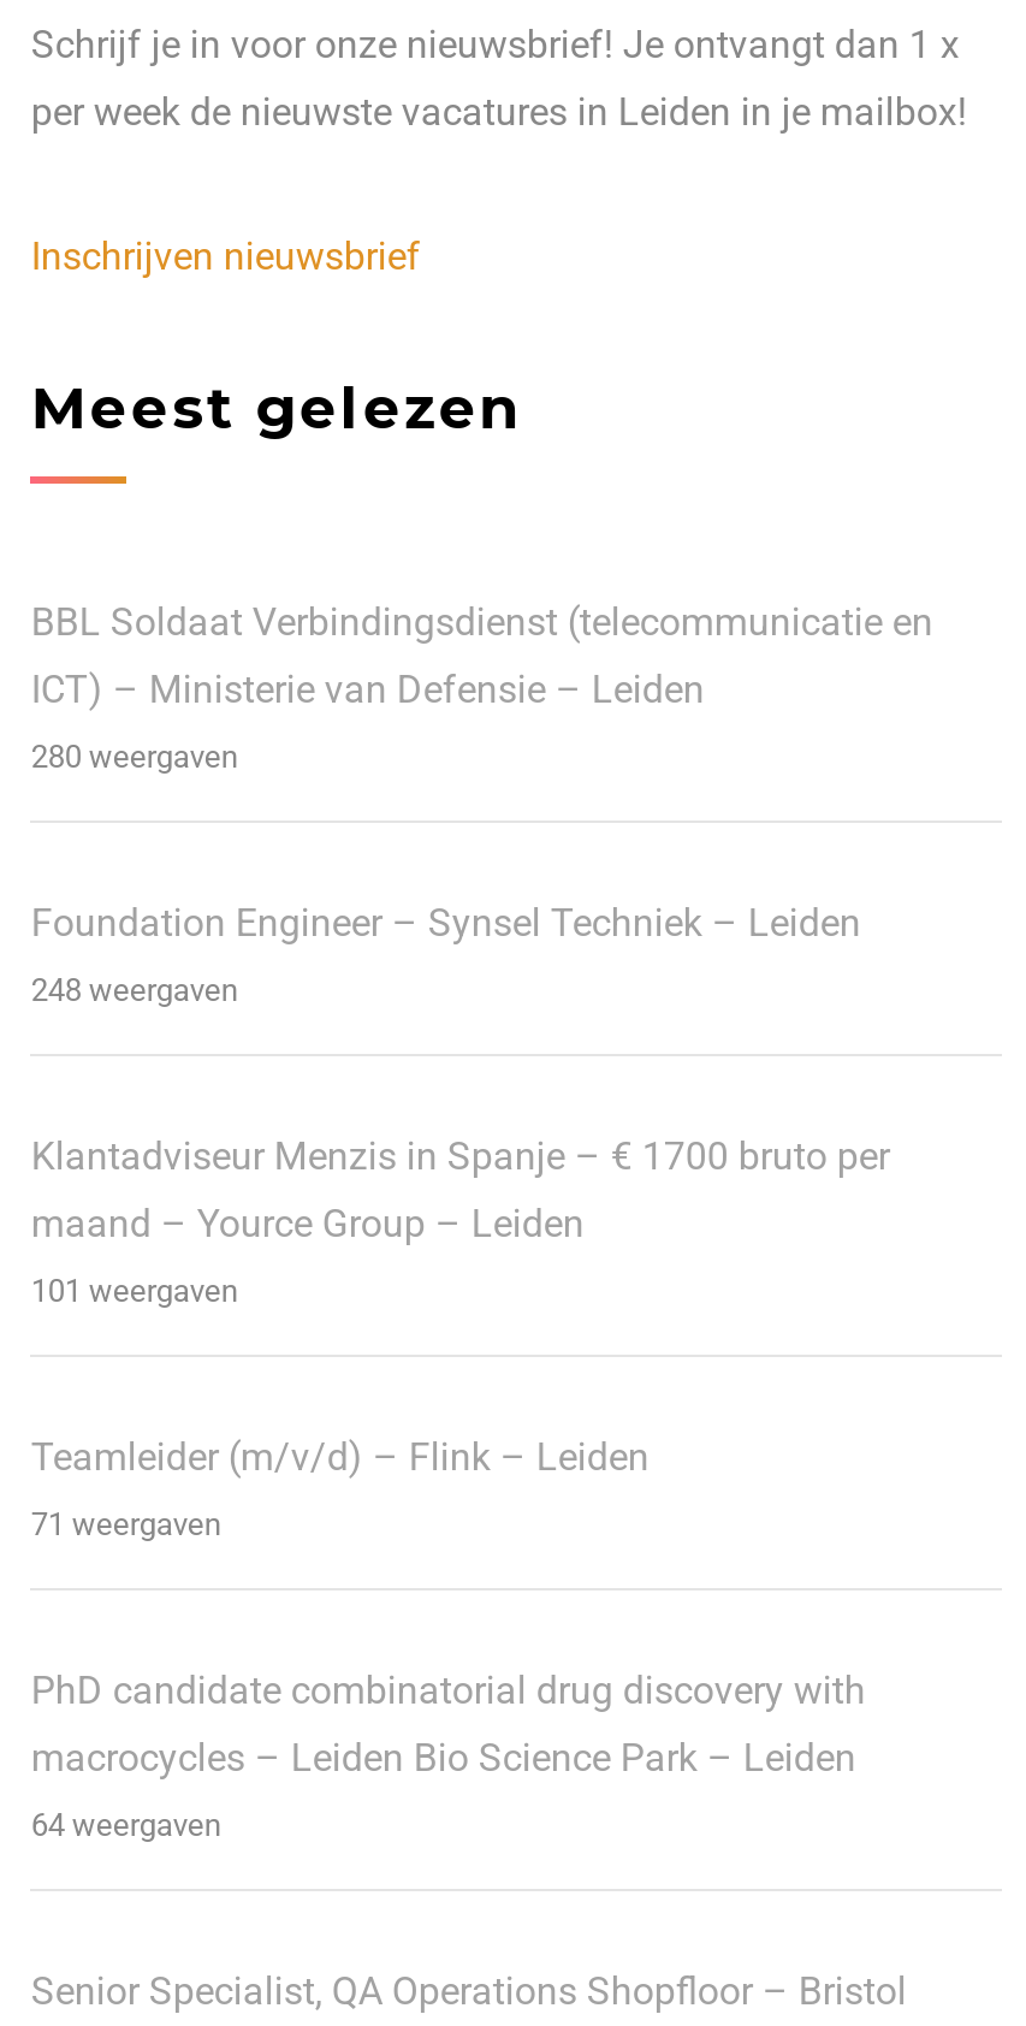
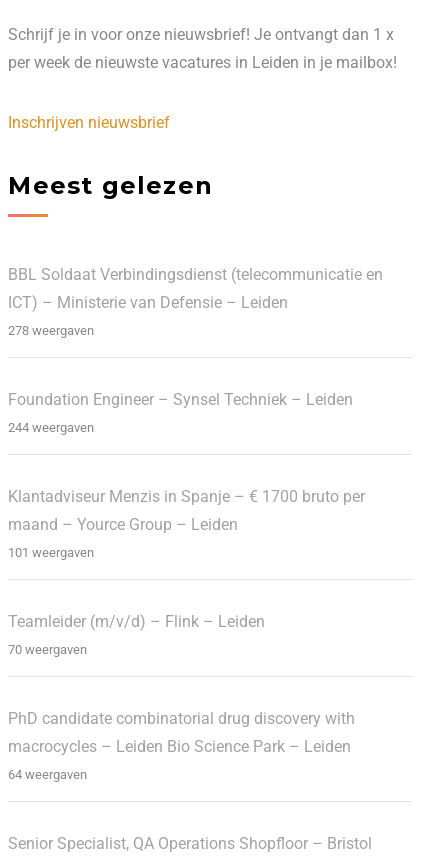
[31,738,238,774] 280 weergaven -> [8,323,94,338] 278 weergaven
[31,971,238,1007] 248 weergaven -> [8,420,94,435] 244 weergaven
[31,1506,221,1542] 71 weergaven -> [8,642,87,657] 70 weergaven

